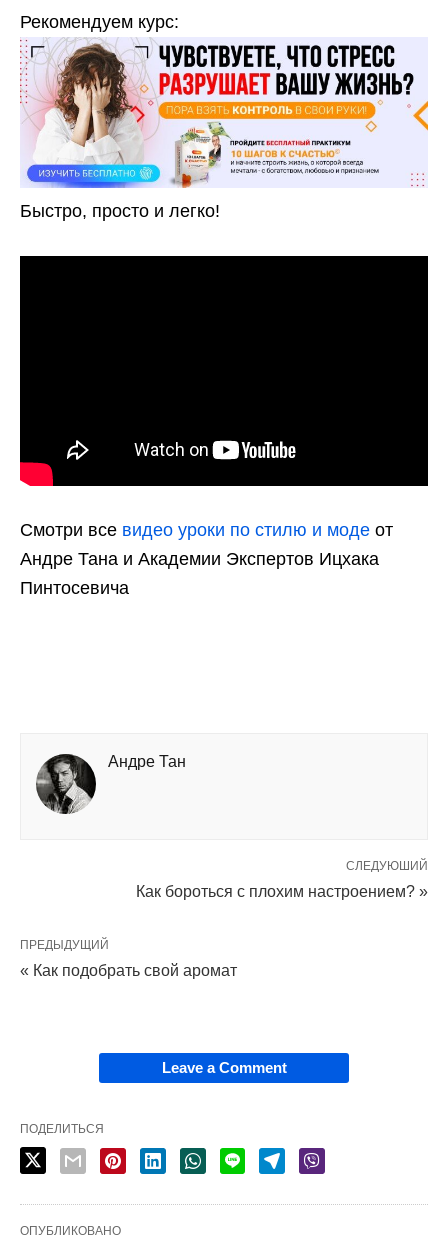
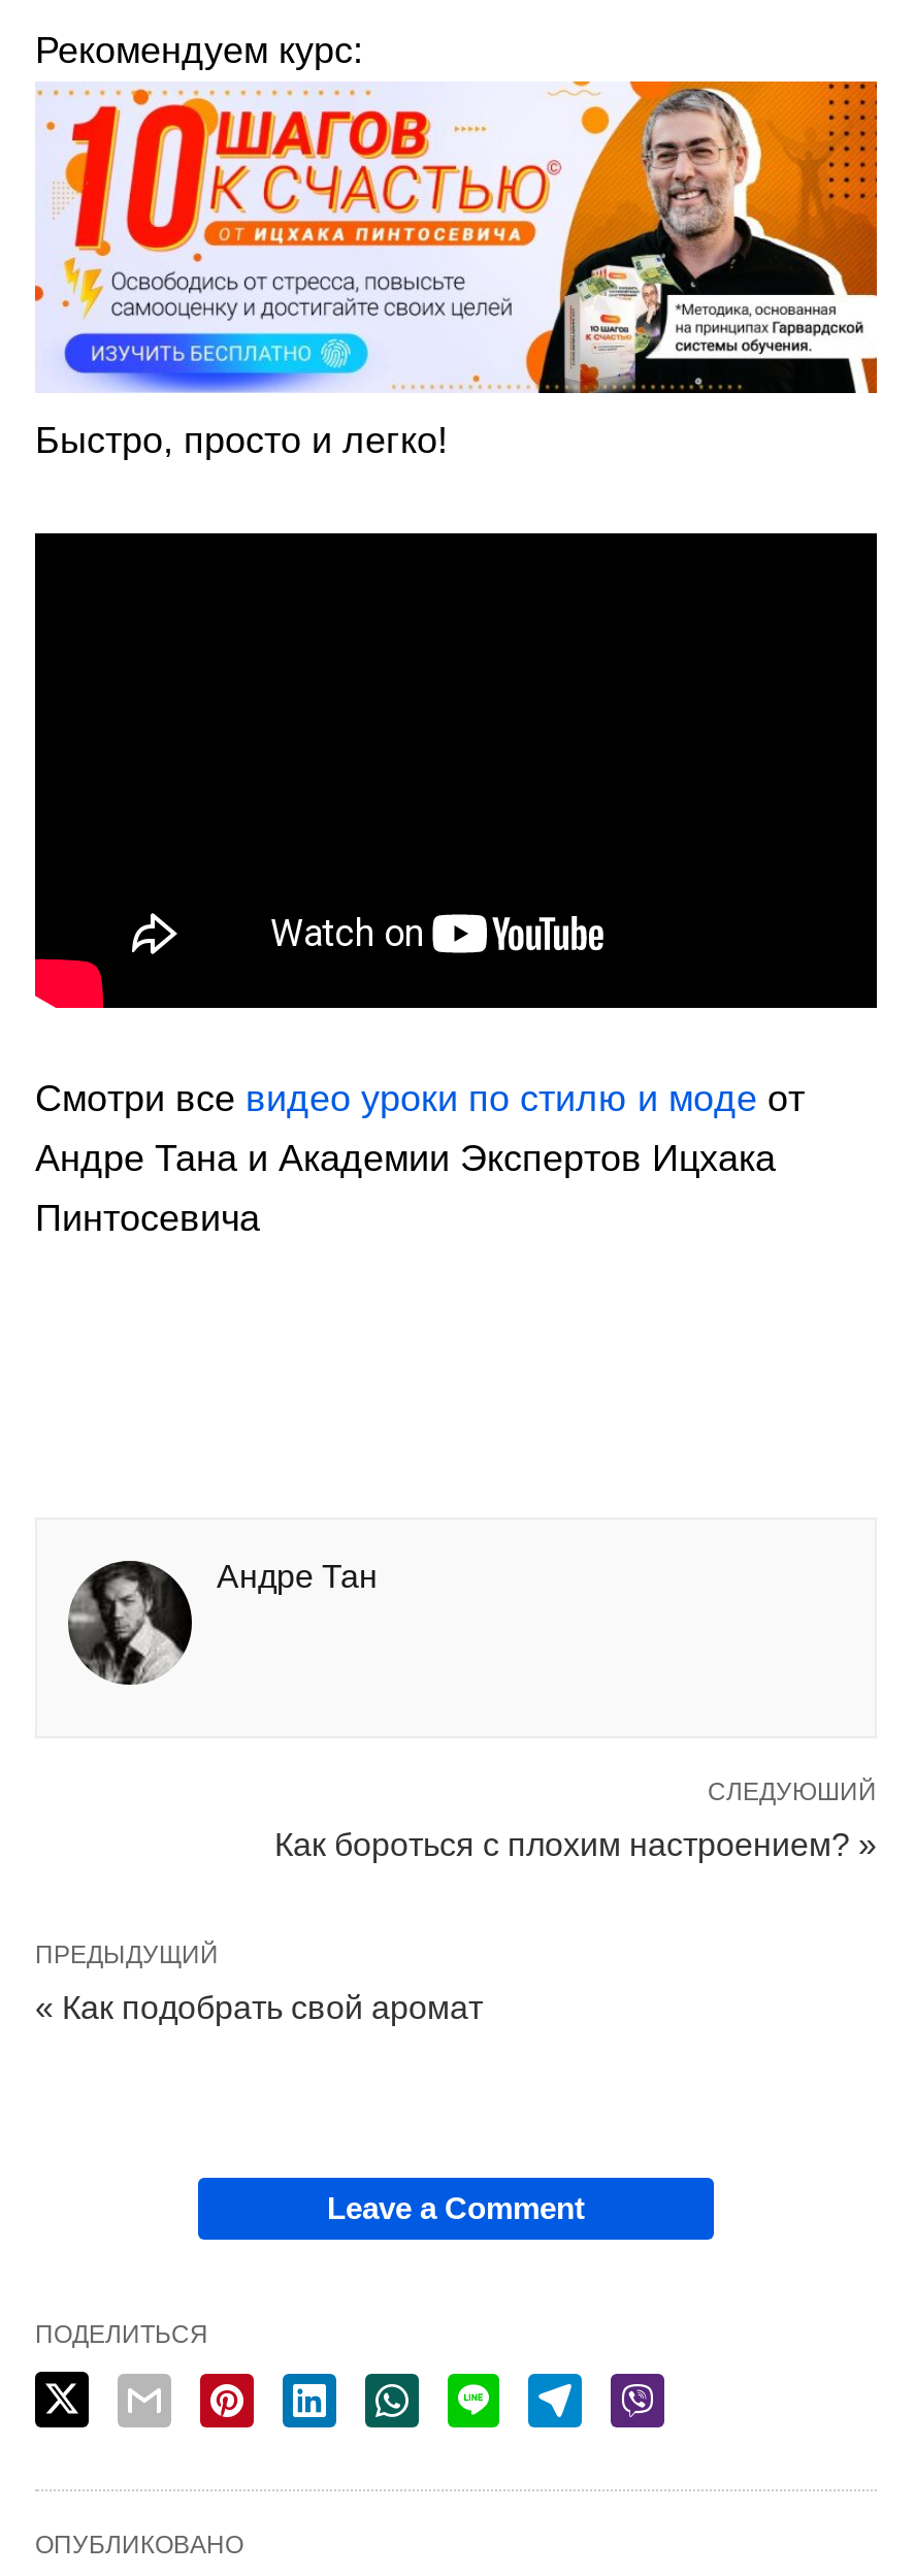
[19,37,429,189] [image] -> [33,79,879,395] [image]

